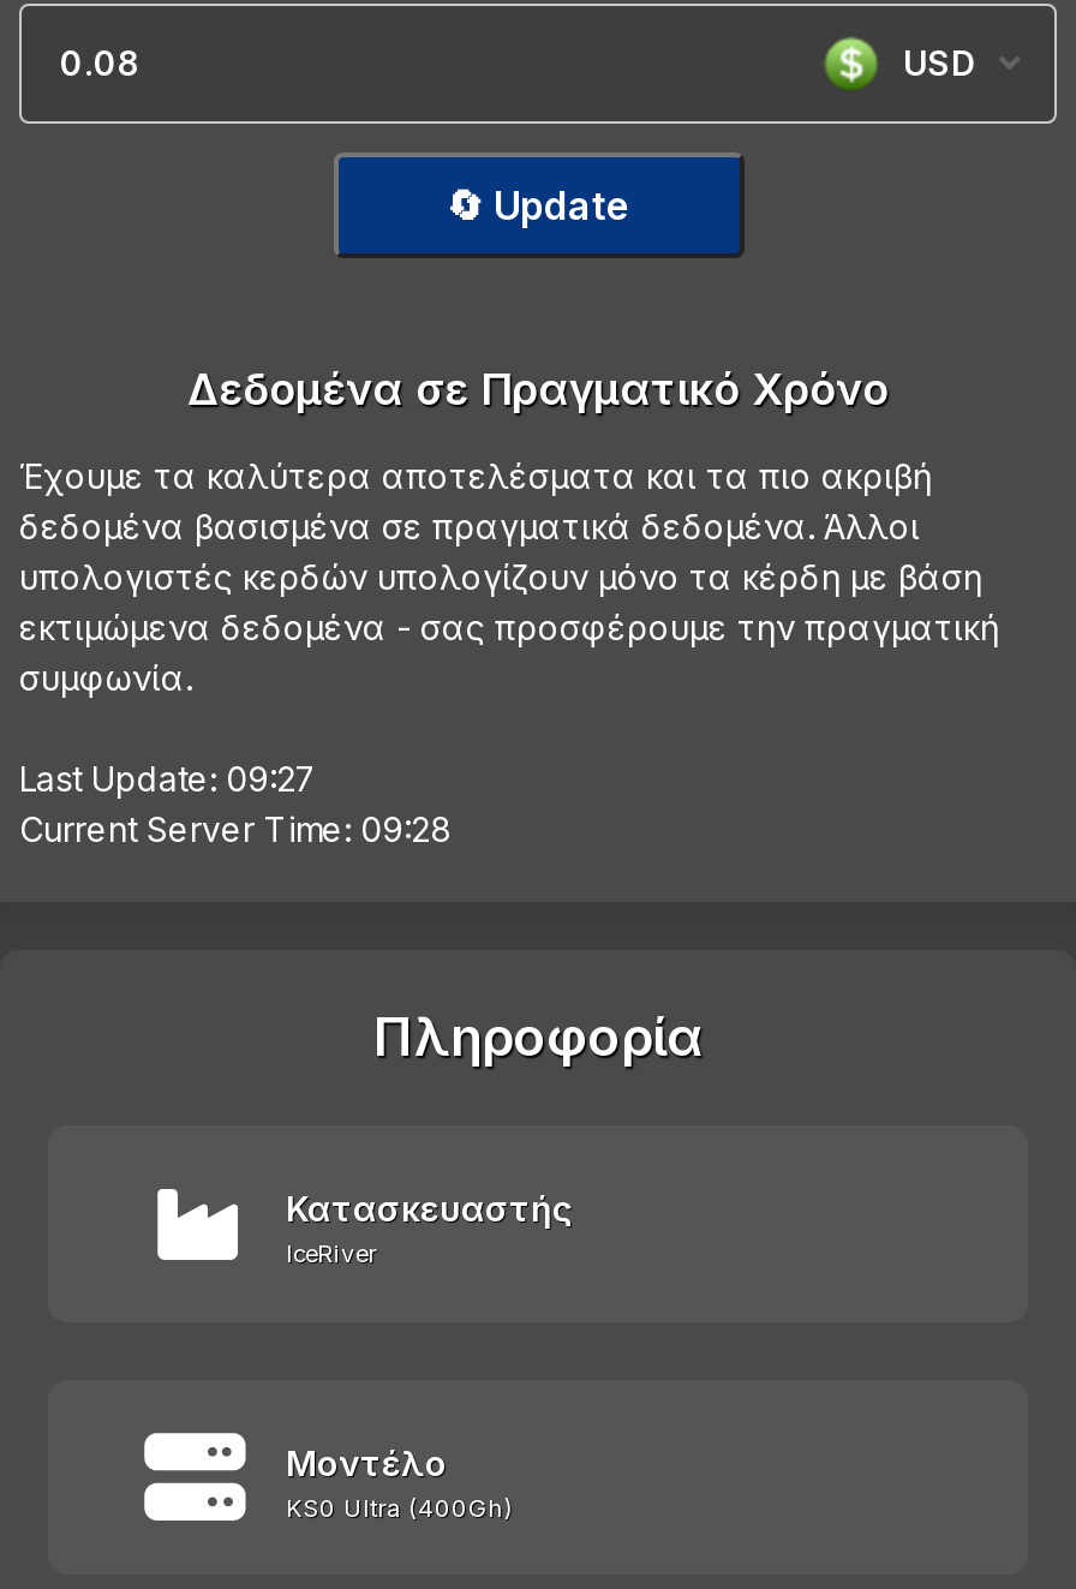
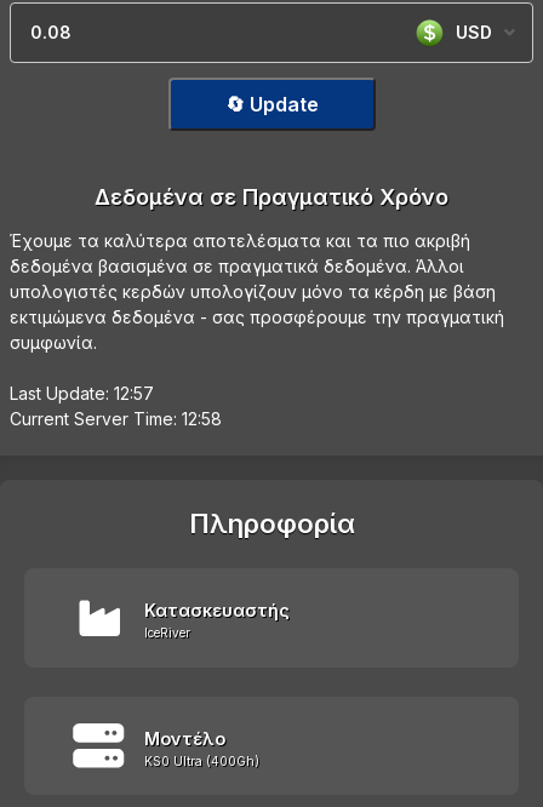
[19,759,317,799] Last Update: 09:27 -> [10,383,154,404] Last Update: 12:57
[19,809,452,850] Current Server Time: 09:28 -> [10,409,222,429] Current Server Time: 12:58

